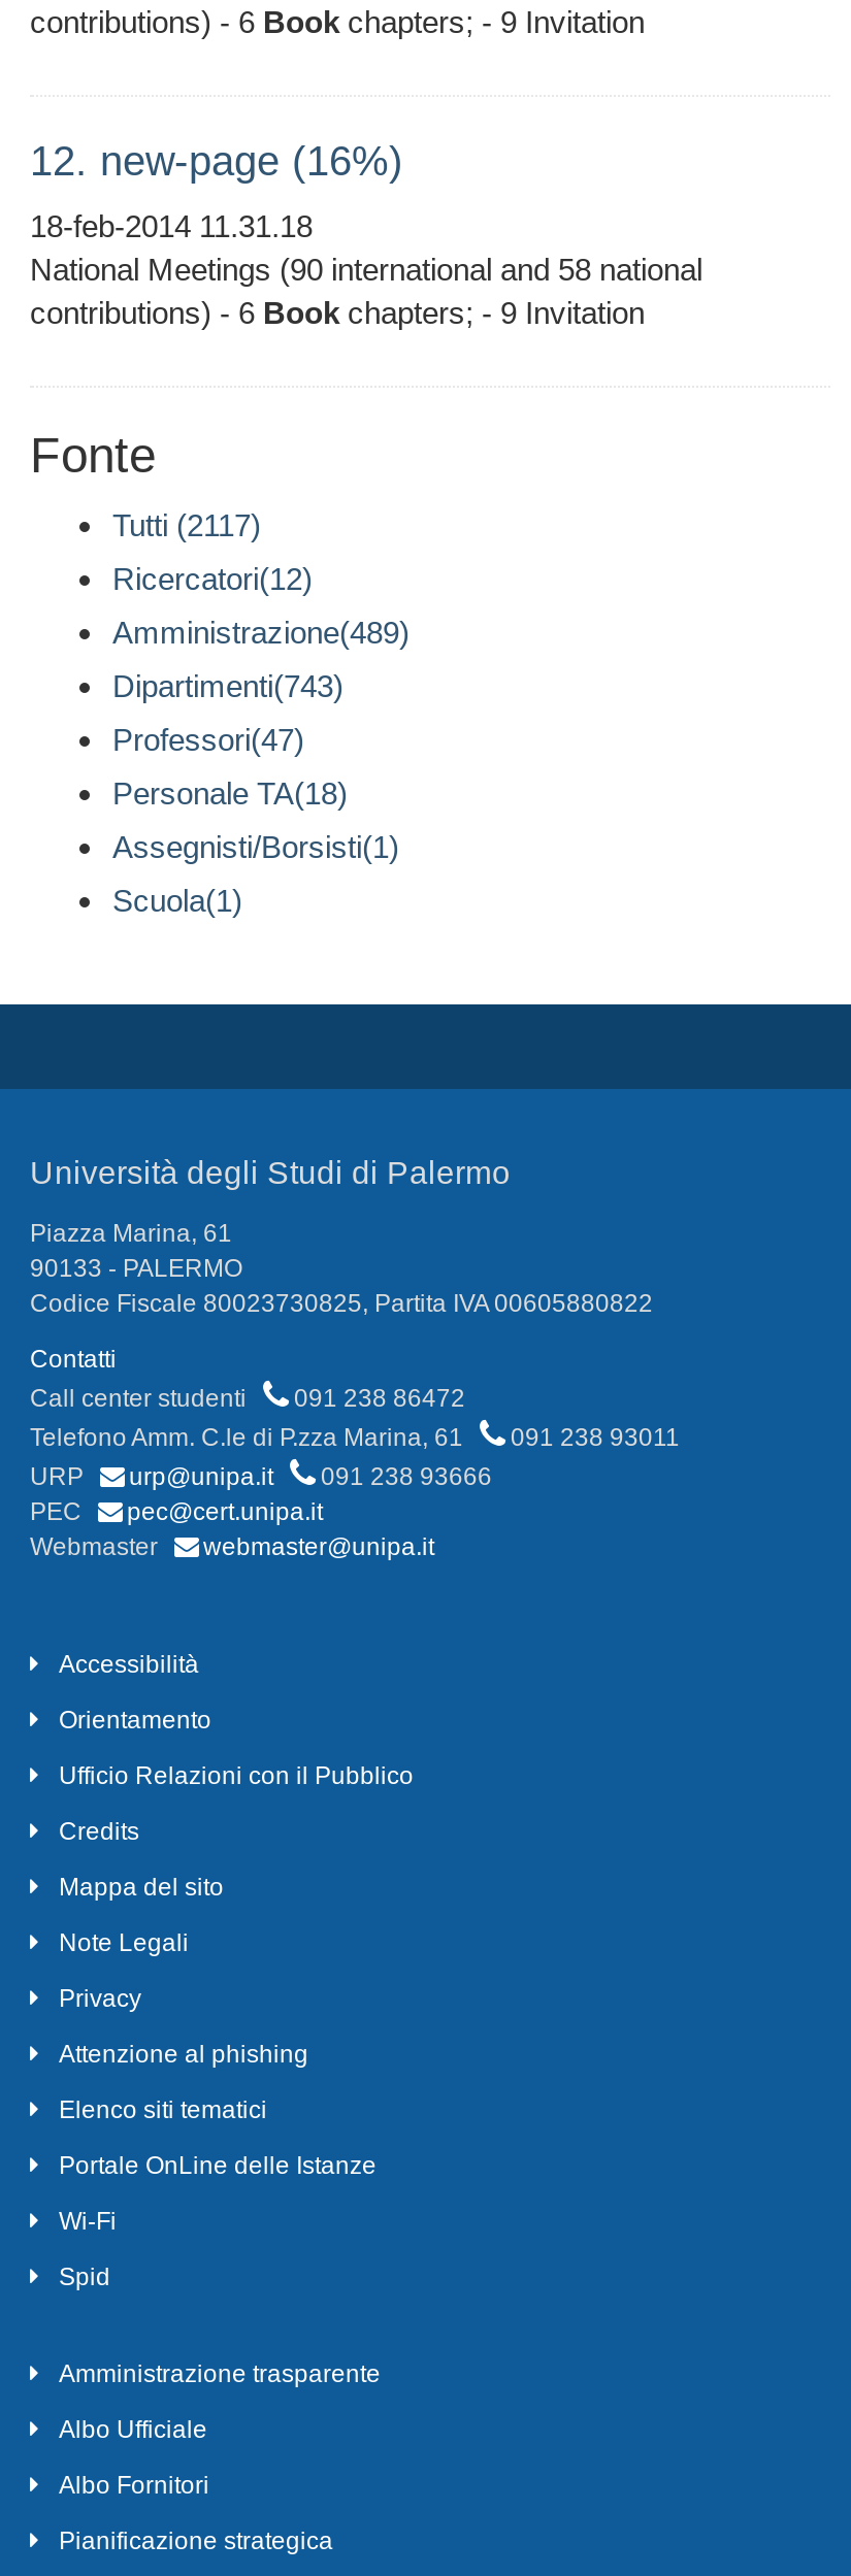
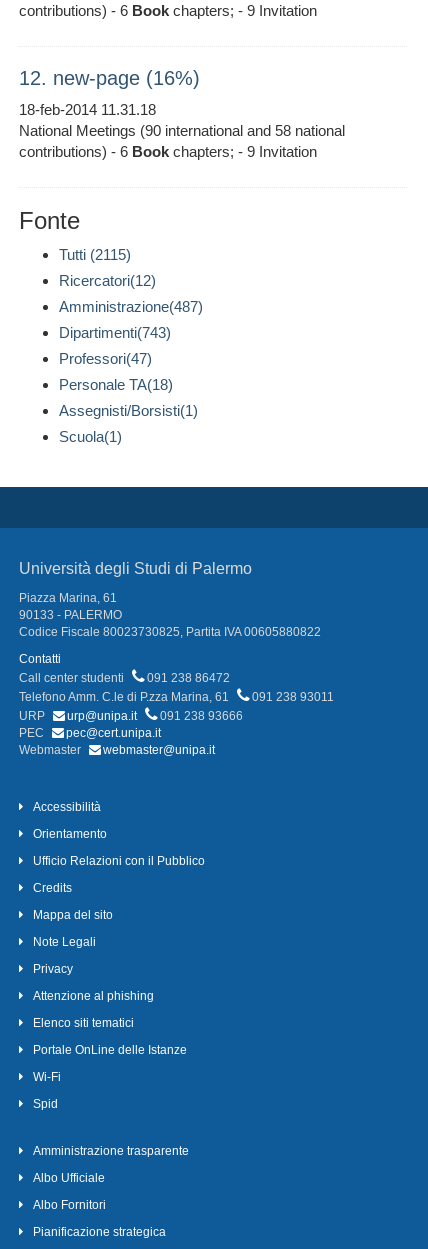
[112,508,261,543] Tutti (2117) -> [59,246,131,263] Tutti (2115)
[112,615,410,650] Amministrazione(489) -> [59,298,203,315] Amministrazione(487)

